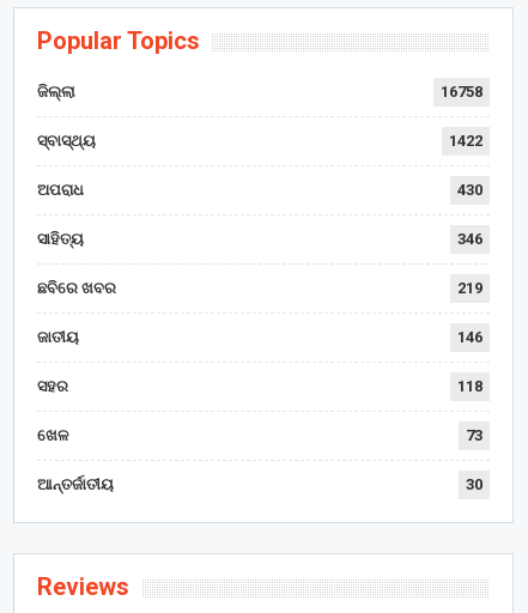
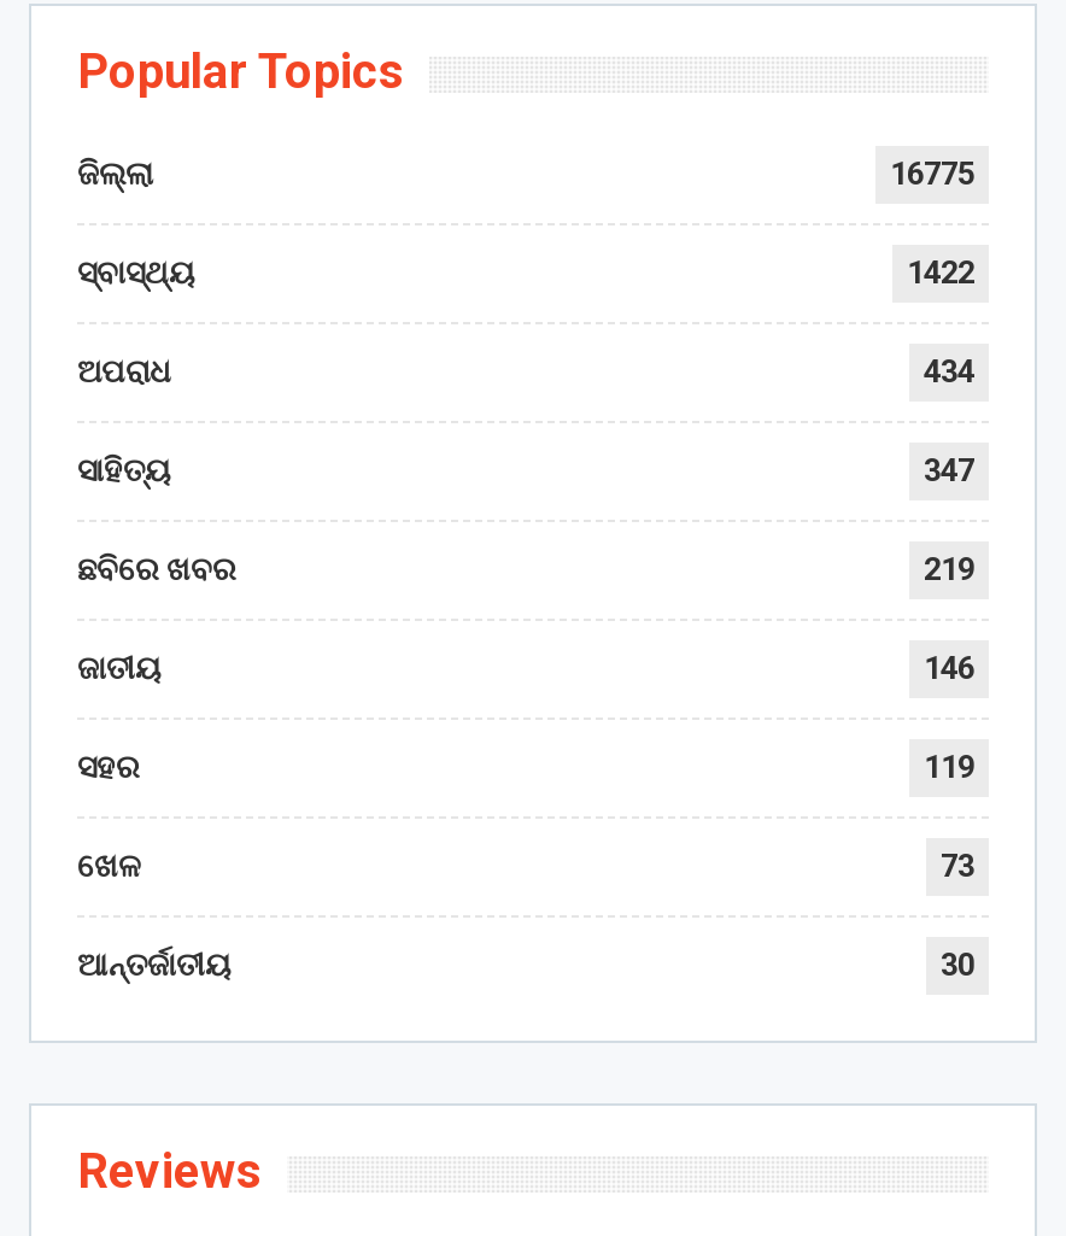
[441,83,483,101] 16758 -> [890,156,974,192] 16775
[457,181,483,199] 430 -> [924,354,974,390] 434
[457,230,483,248] 346 -> [924,452,974,489] 347
[457,377,483,395] 118 -> [924,749,974,785] 119

